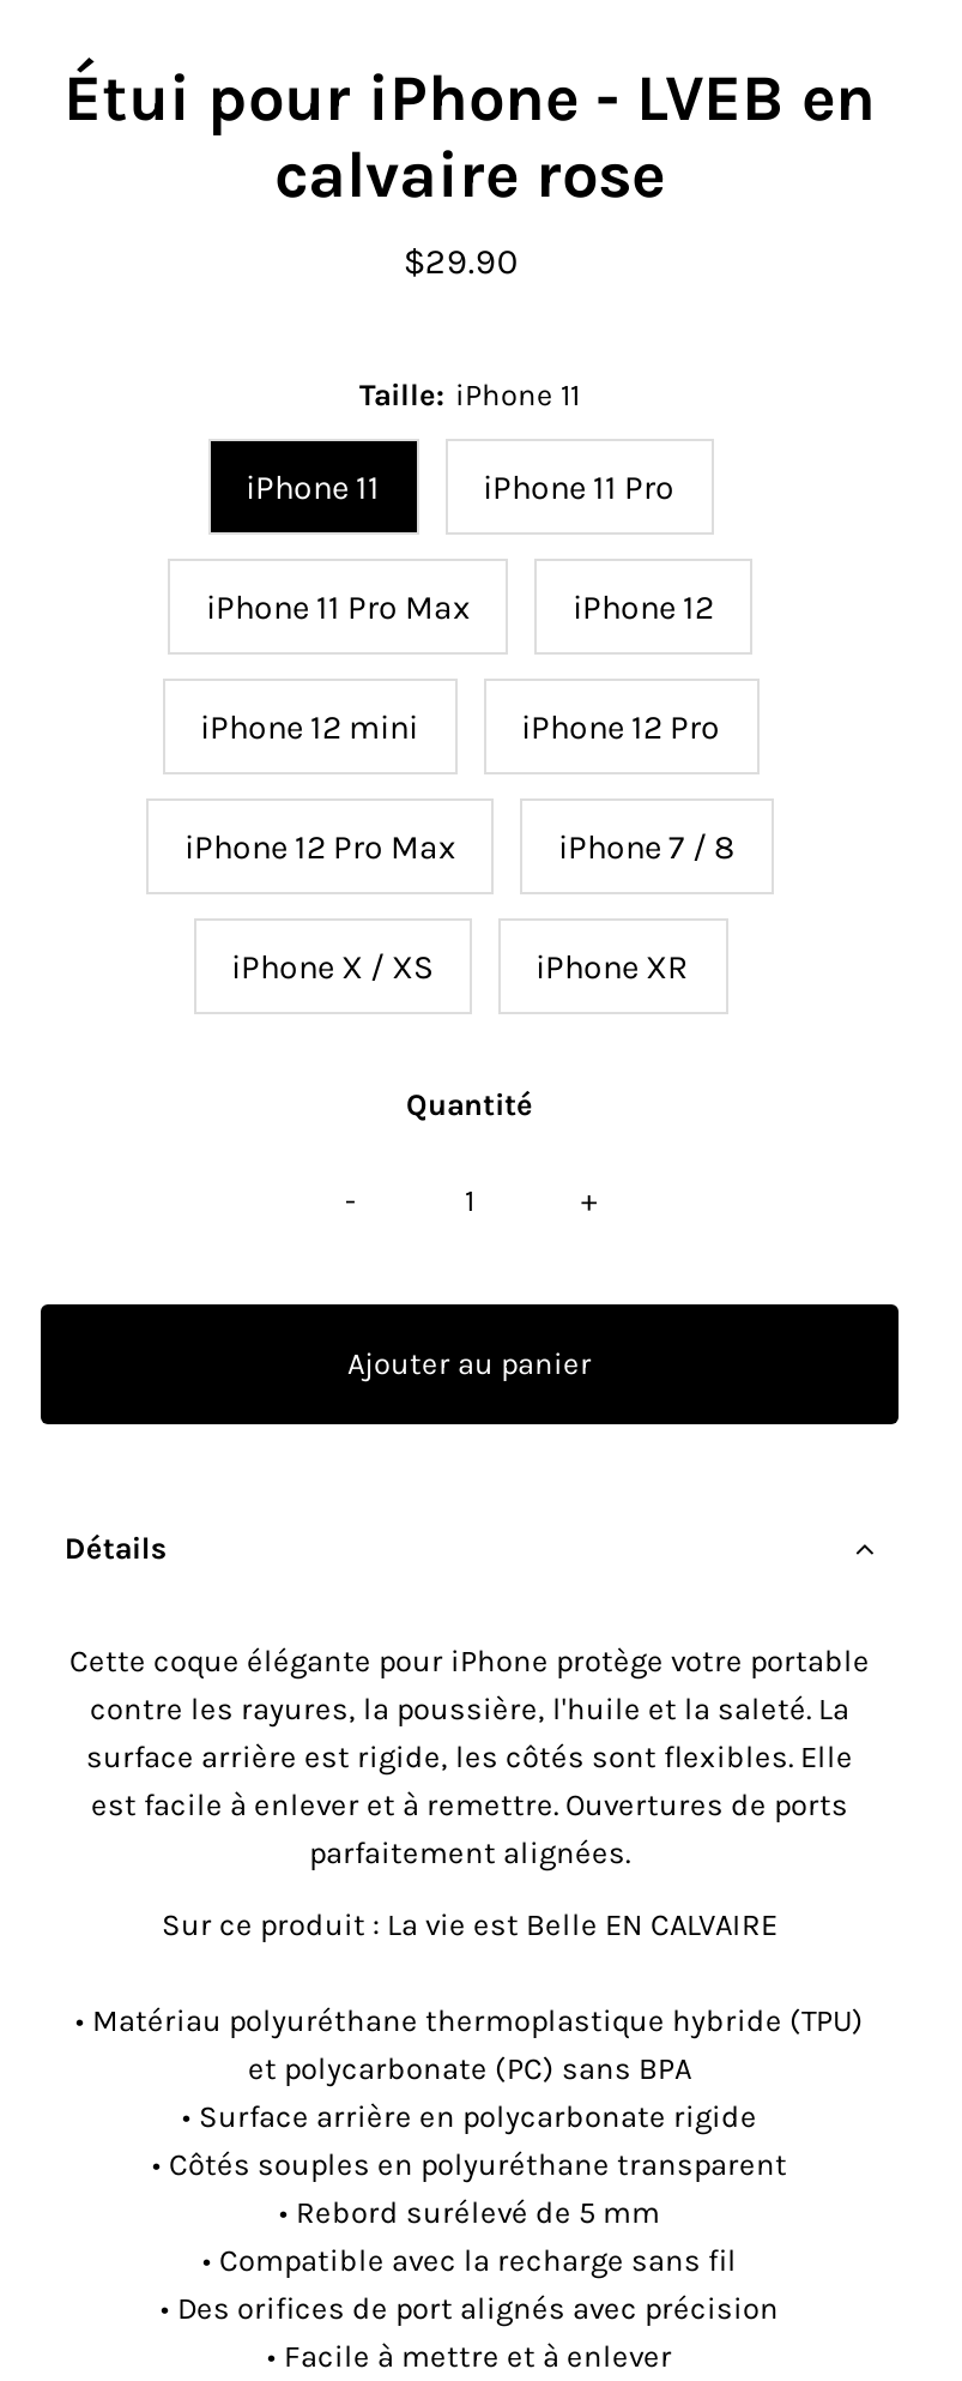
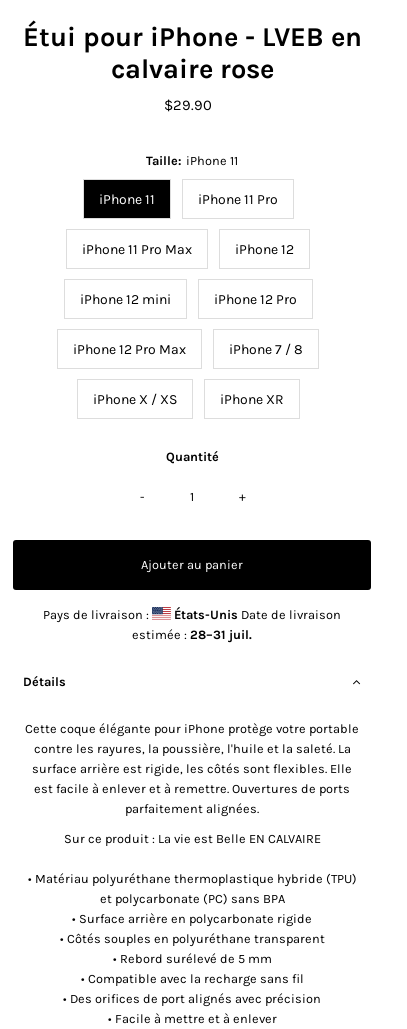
none -> [43,606,341,641] Pays de livraison : | États-Unis Date de livraison | estimée : 28–31 juil.

